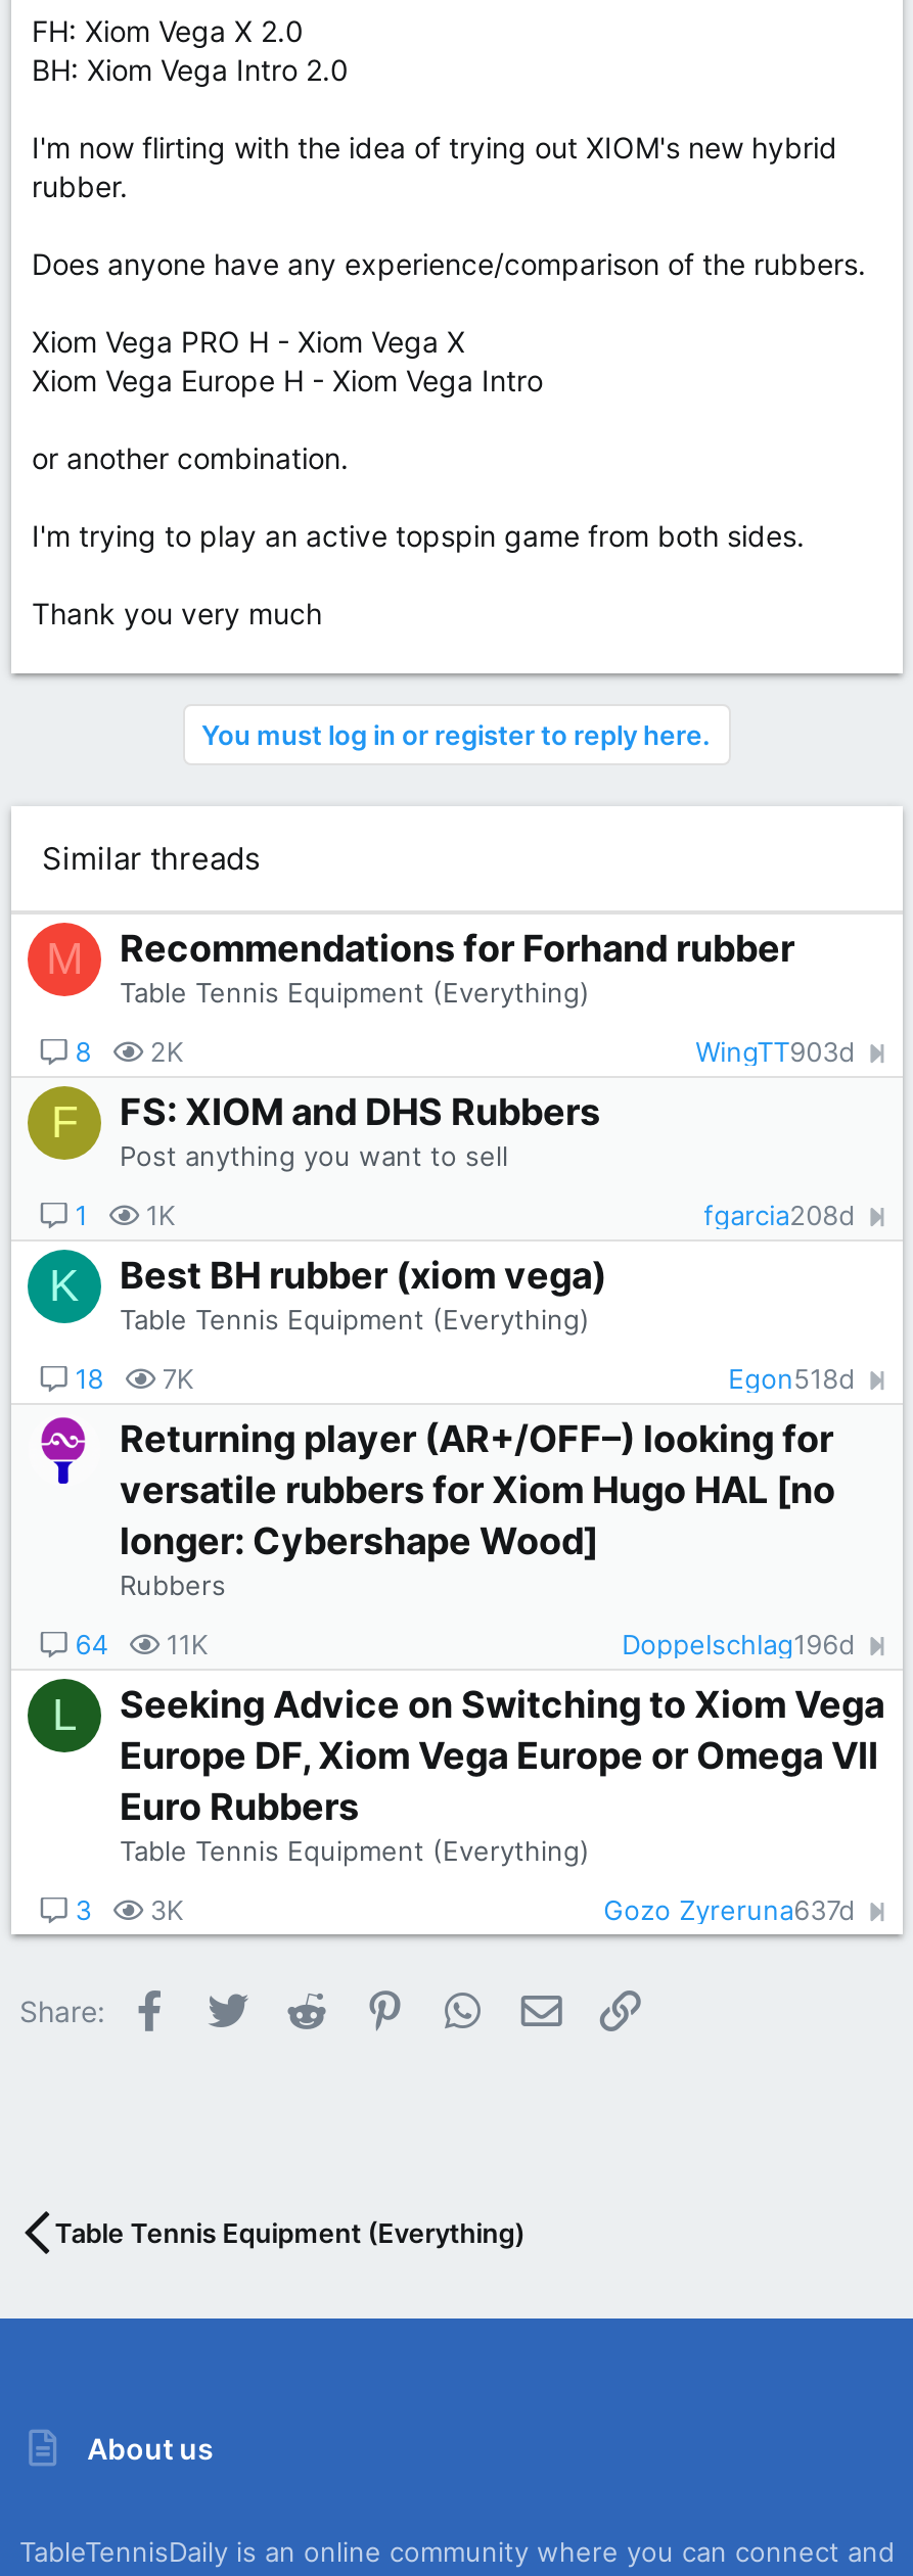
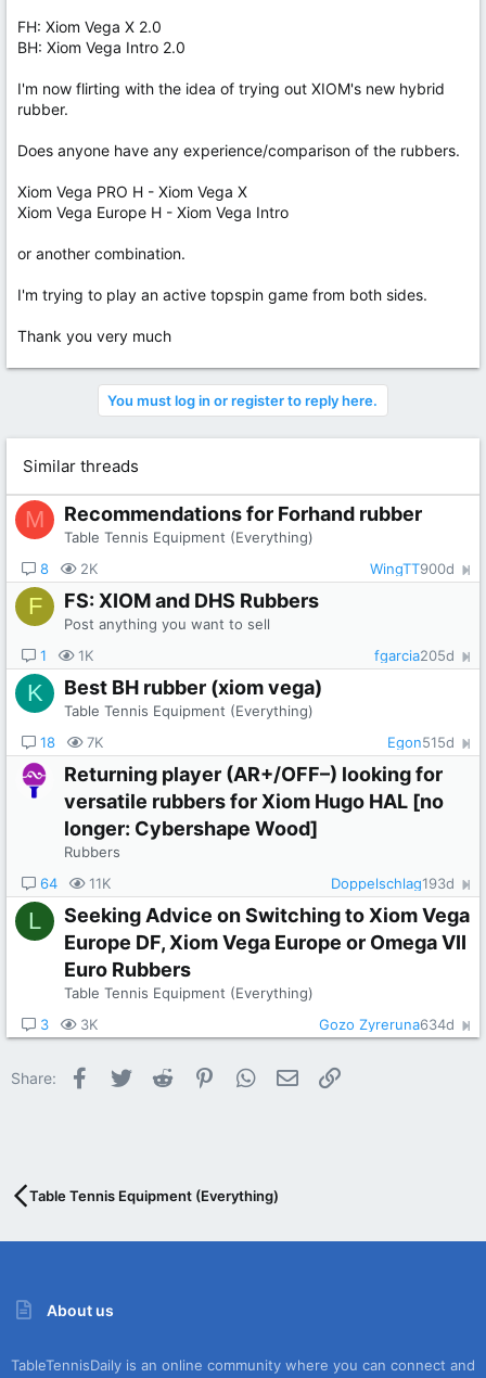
[695,1035,855,1068] WingTT903d -> [369,560,454,577] WingTT900d
[704,1199,855,1231] fgarcia208d -> [374,647,454,664] fgarcia205d
[728,1362,855,1395] Egon518d -> [387,733,454,751] Egon515d
[622,1628,855,1660] Doppelschlag196d -> [330,875,454,892] Doppelschlag193d
[603,1893,855,1926] Gozo Zyreruna637d -> [319,1016,454,1033] Gozo Zyreruna634d

